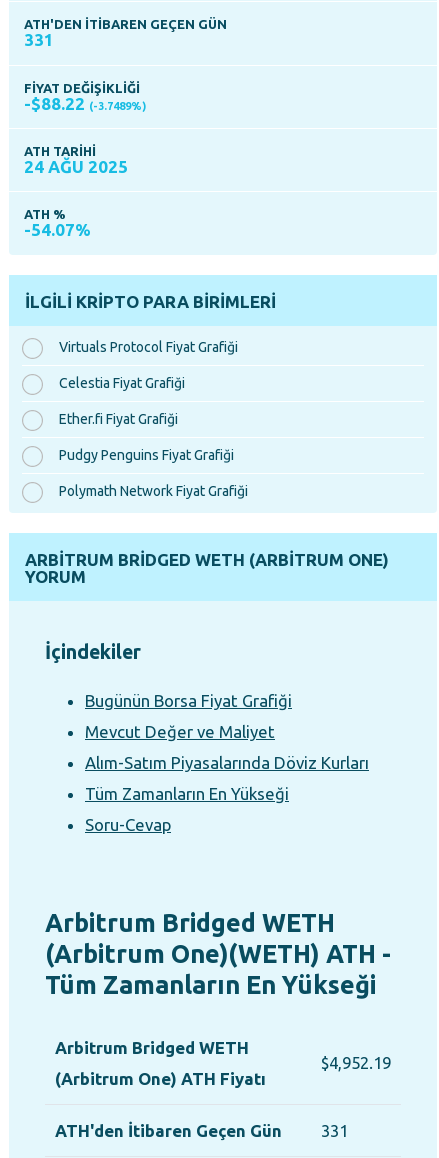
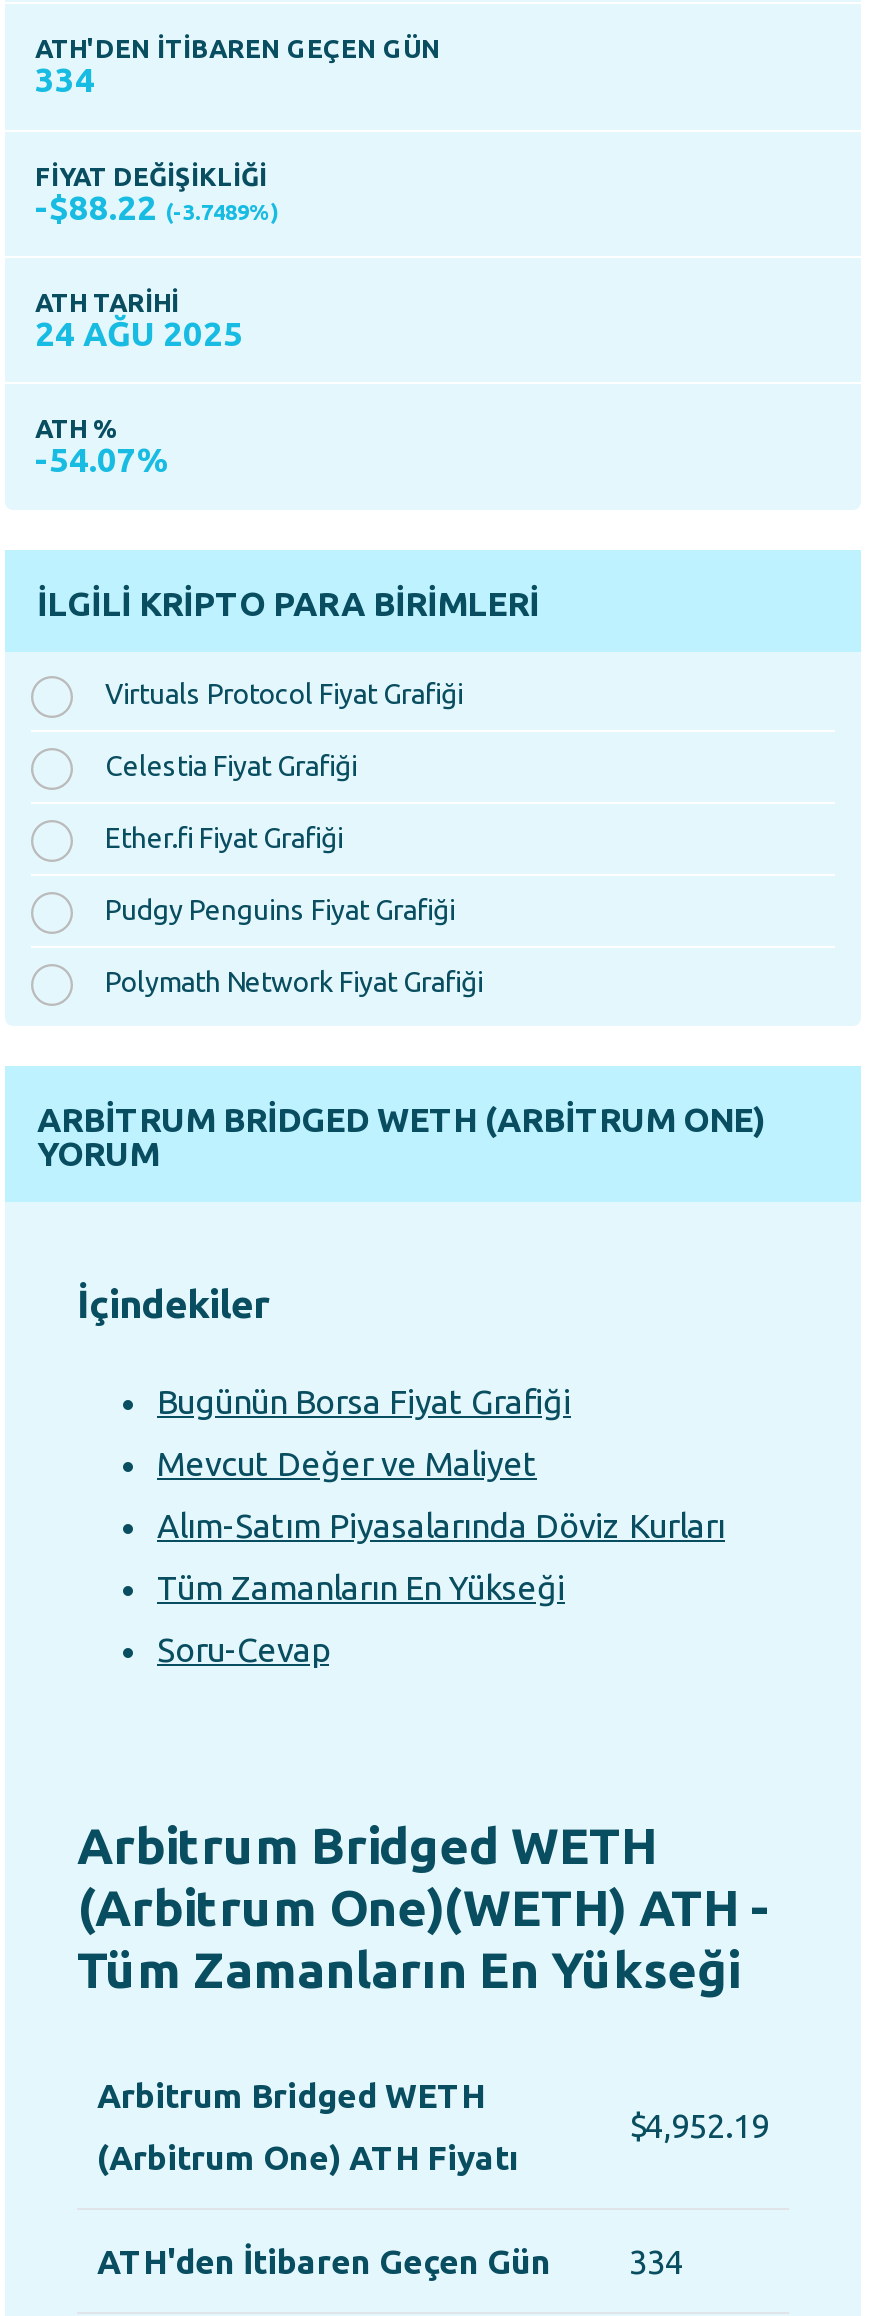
[24,30,54,49] 331 -> [35,60,95,98] 334
[321,1121,348,1140] 331 -> [629,2241,683,2279] 334

